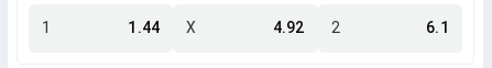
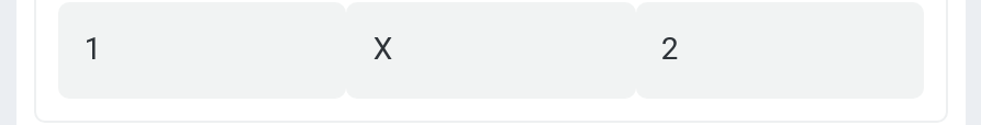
[128,19,160,36] 1.44 -> none
[273,19,305,36] 4.92 -> none
[426,19,449,36] 6.1 -> none

